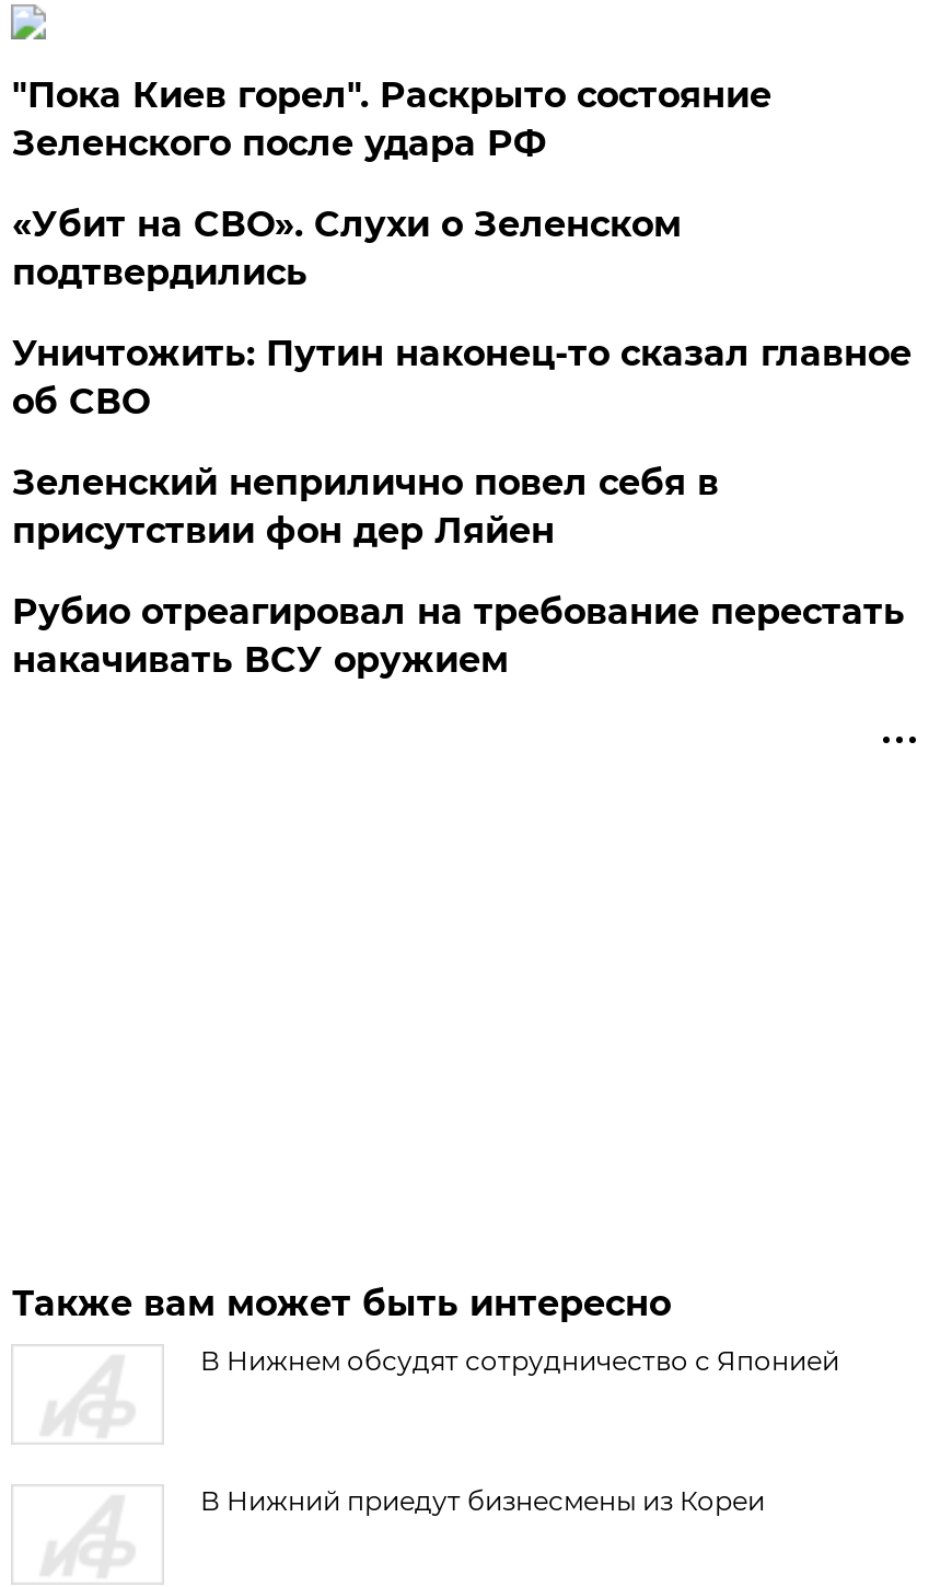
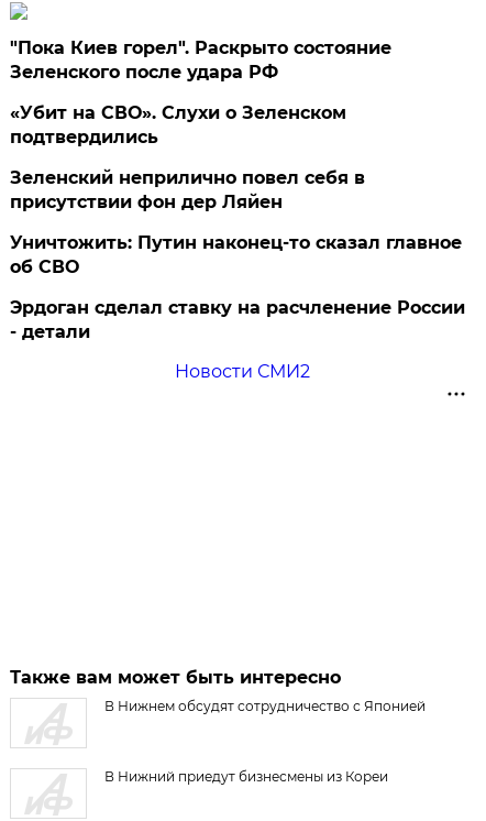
moved [12,333,911,422] -> [10,232,462,277]: Уничтожить: Путин наконец-то сказал главное | об СВО
moved [12,462,719,552] -> [10,167,365,212]: Зеленский неприлично повел cебя в | присутствии фон дер Ляйен
[12,591,905,681] Рубио отреагировал на требование перестать | накачивать ВСУ оружием -> [10,297,466,382] Эрдоган сделал ставку на расчленение России | - детали | Новости СМИ2

